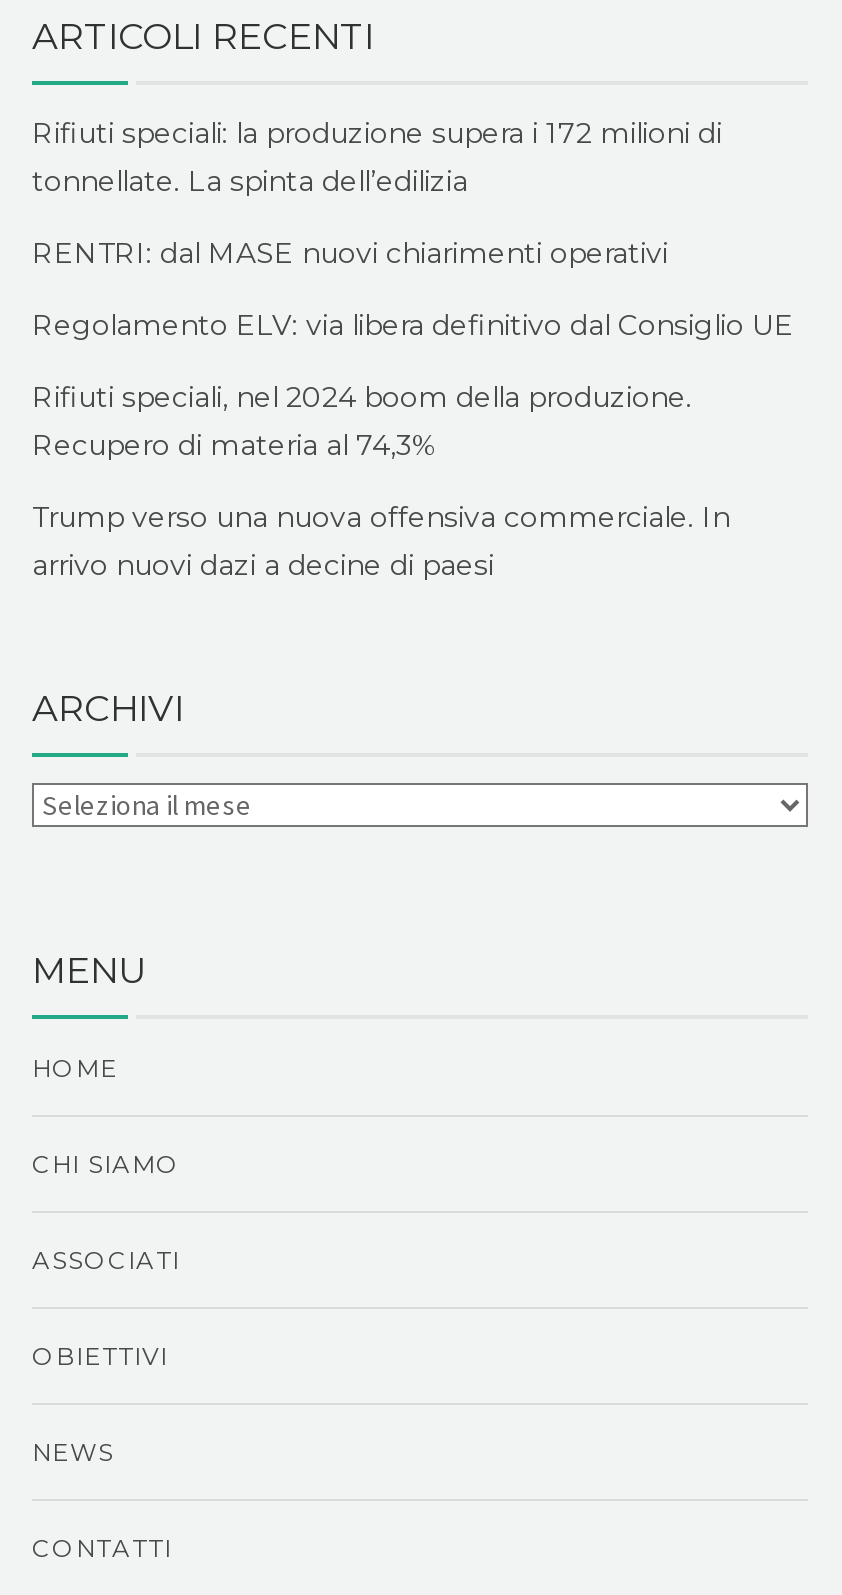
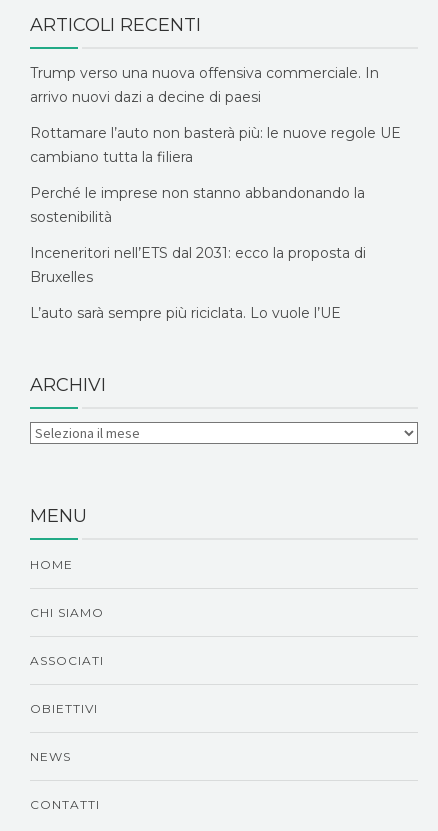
[32,114,794,462] Rifiuti speciali: la produzione supera i 172 milioni di | tonnellate. La spinta dell’edilizia | RENTRI: dal MASE nuovi chiarimenti operativi | Regolamento ELV: via libera definitivo dal Consiglio UE | Rifiuti speciali, nel 2024 boom della produzione. | Recupero di materia al 74,3% -> none
moved [32,498,730,582] -> [30,64,379,106]: Trump verso una nuova offensiva commerciale. In | arrivo nuovi dazi a decine di paesi
none -> [30,124,401,322] Rottamare l’auto non basterà più: le nuove regole UE | cambiano tutta la filiera | Perché le imprese non stanno abbandonando la | sostenibilità | Inceneritori nell’ETS dal 2031: ecco la proposta di | Bruxelles | L’auto sarà sempre più riciclata. Lo vuole l’UE

